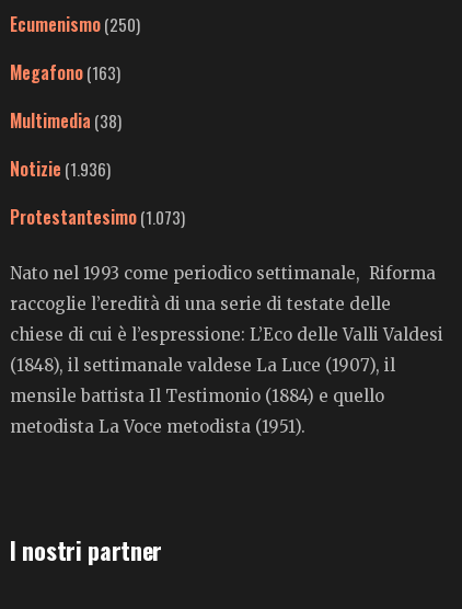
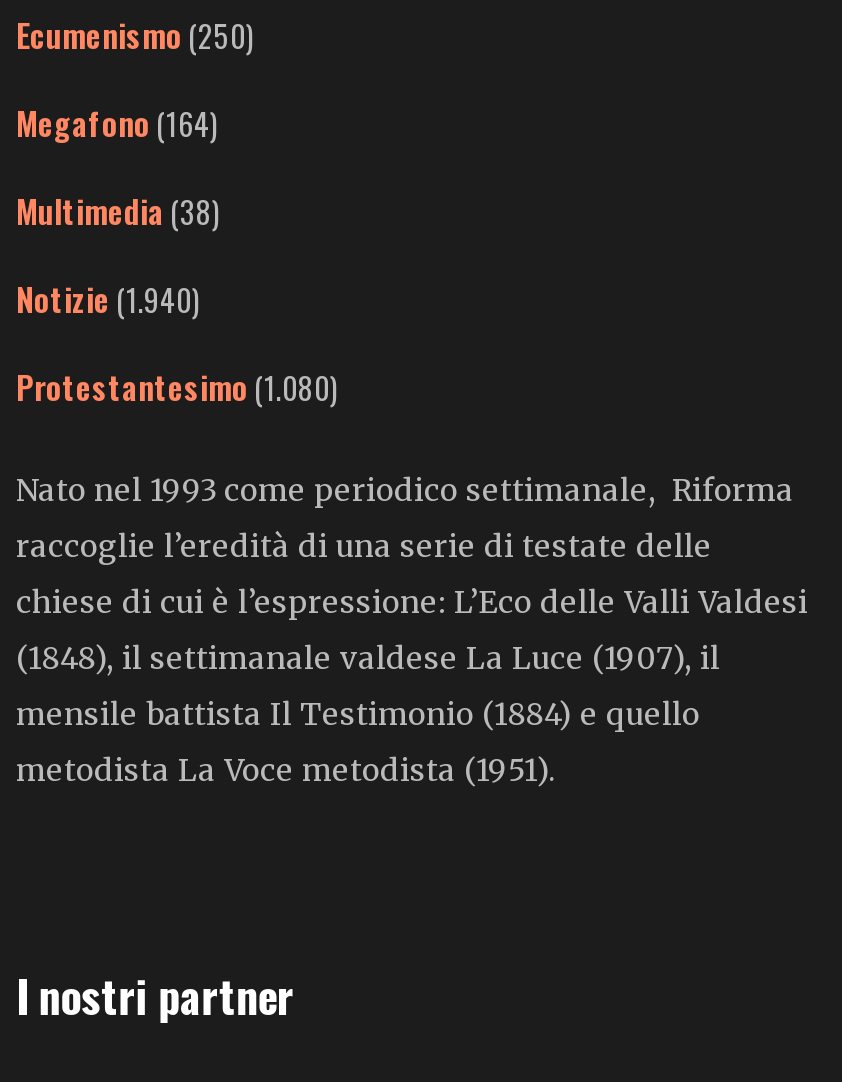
[10,59,120,85] Megafono (163) -> [16,99,218,147] Megafono (164)
[10,156,111,182] Notizie (1.936) -> [16,275,200,323] Notizie (1.940)
[10,204,185,230] Protestantesimo (1.073) -> [16,363,338,411] Protestantesimo (1.080)

